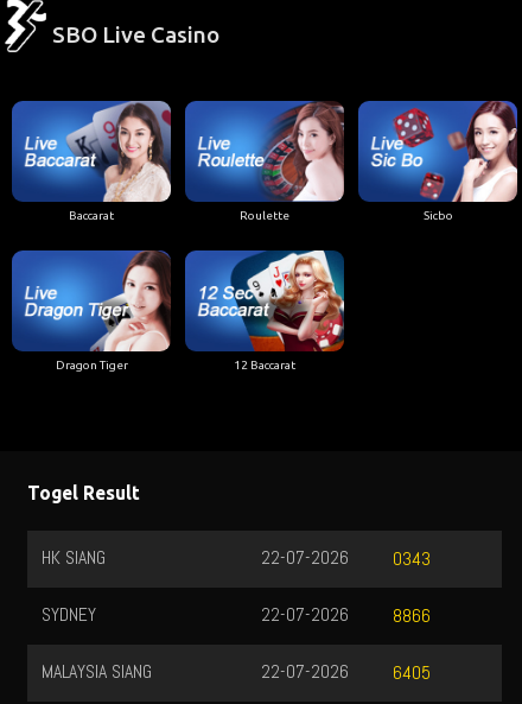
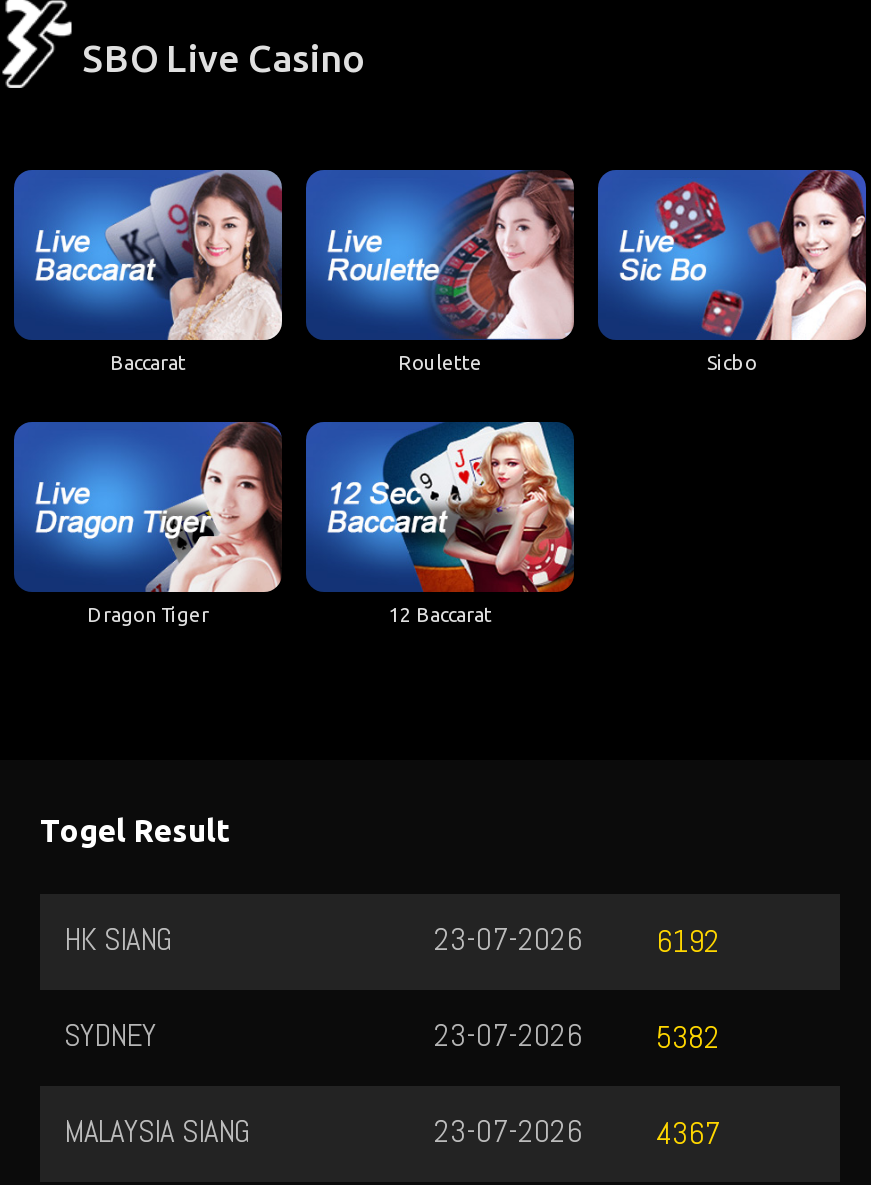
[261,546,349,570] 22-07-2026 -> [434,920,582,960] 23-07-2026
[393,547,431,570] 0343 -> [656,921,720,961] 6192
[261,603,349,627] 22-07-2026 -> [434,1016,582,1056] 23-07-2026
[393,604,431,627] 8866 -> [656,1017,720,1057] 5382
[261,660,349,684] 22-07-2026 -> [434,1112,582,1152] 23-07-2026
[393,661,431,684] 6405 -> [656,1113,720,1153] 4367

